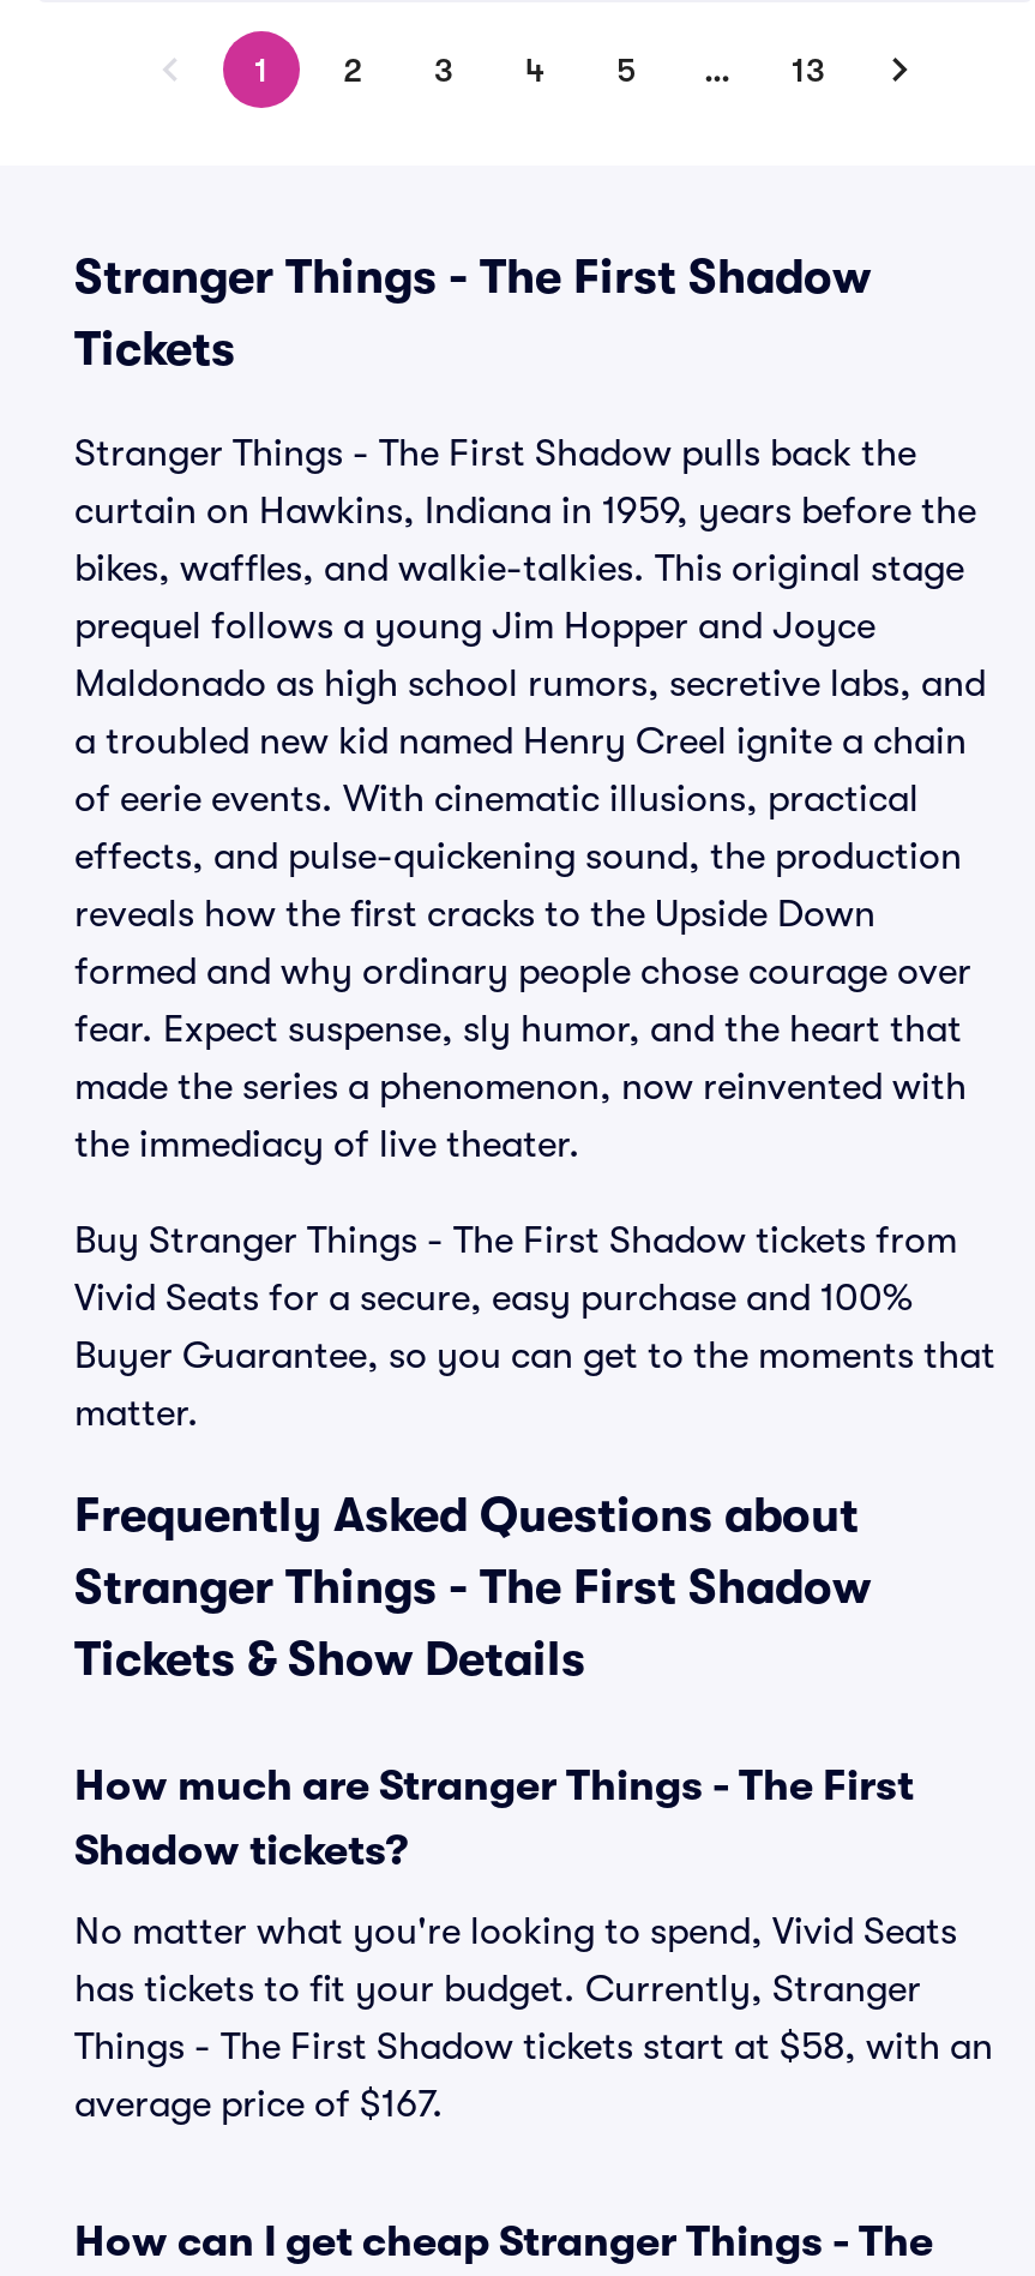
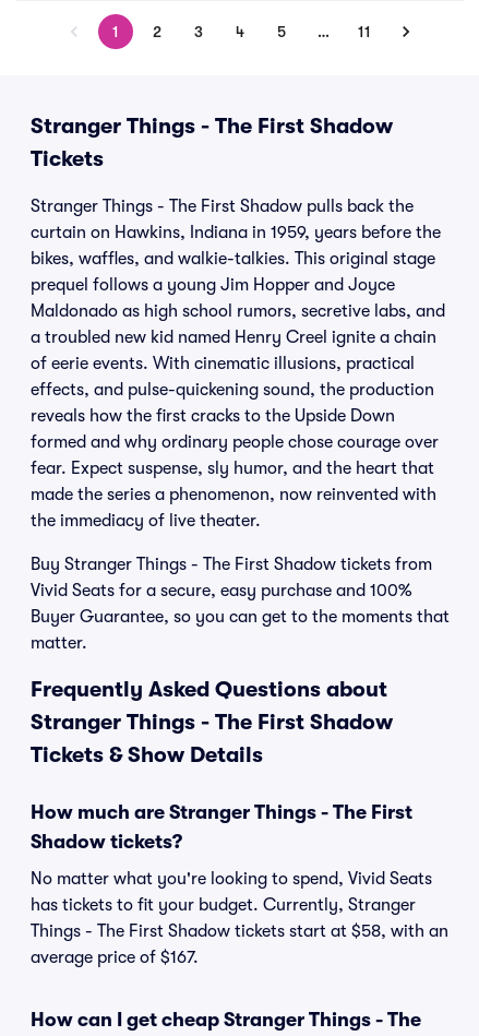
[792,50,825,89] 13 -> [358,23,371,40] 11

